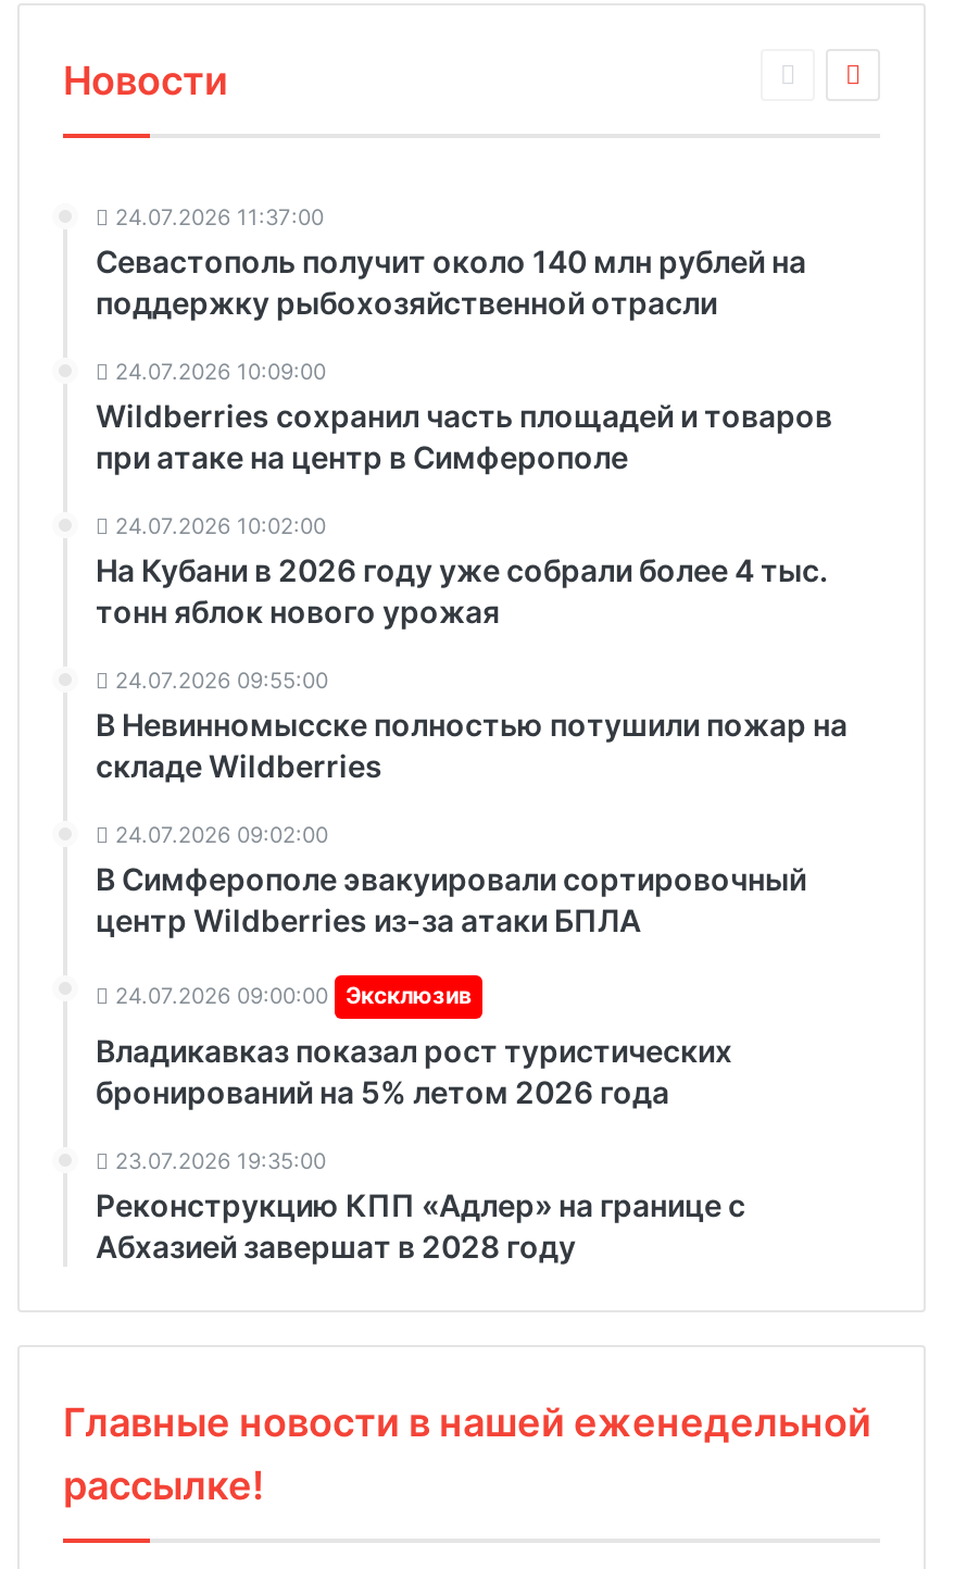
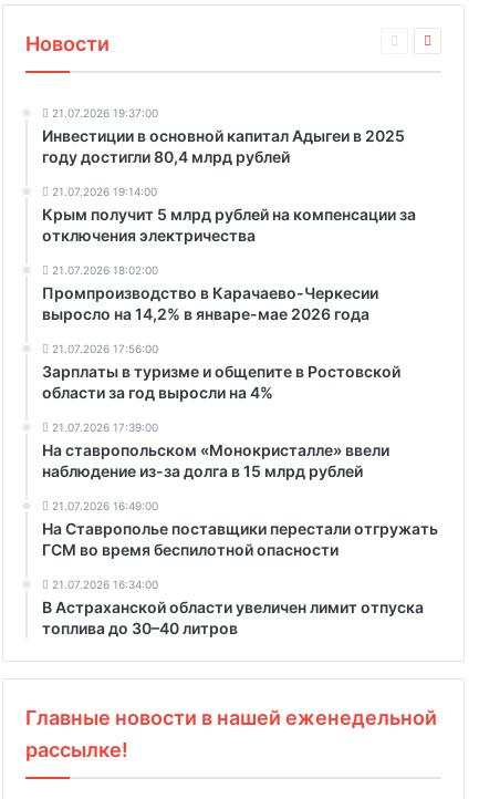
[96,204,848,1265] 24.07.2026 11:37:00 | Севастополь получит около 140 млн рублей на | поддержку рыбохозяйственной отрасли | 24.07.2026 10:09:00 | Wildberries сохранил часть площадей и товаров | при атаке на центр в Симферополе | 24.07.2026 10:02:00 | На Кубани в 2026 году уже собрали более 4 тыс. | тонн яблок нового урожая | 24.07.2026 09:55:00 | В Невинномысске полностью потушили пожар на | складе Wildberries | 24.07.2026 09:02:00 | В Симферополе эвакуировали сортировочный | центр Wildberries из-за атаки БПЛА | 24.07.2026 09:00:00 | Эксклюзив | Владикавказ показал рост туристических | бронирований на 5% летом 2026 года | 23.07.2026 19:35:00 | Реконструкцию КПП «Адлер» на границе с | Абхазией завершат в 2028 году -> [42,107,438,638] 21.07.2026 19:37:00 | Инвестиции в основной капитал Адыгеи в 2025 | году достигли 80,4 млрд рублей | 21.07.2026 19:14:00 | Крым получит 5 млрд рублей на компенсации за | отключения электричества | 21.07.2026 18:02:00 | Промпроизводство в Карачаево-Черкесии | выросло на 14,2% в январе-мае 2026 года | 21.07.2026 17:56:00 | Зарплаты в туризме и общепите в Ростовской | области за год выросли на 4% | 21.07.2026 17:39:00 | На ставропольском «Монокристалле» ввели | наблюдение из-за долга в 15 млрд рублей | 21.07.2026 16:49:00 | На Ставрополье поставщики перестали отгружать | ГСМ во время беспилотной опасности | 21.07.2026 16:34:00 | В Астраханской области увеличен лимит отпуска | топлива до 30–40 литров

